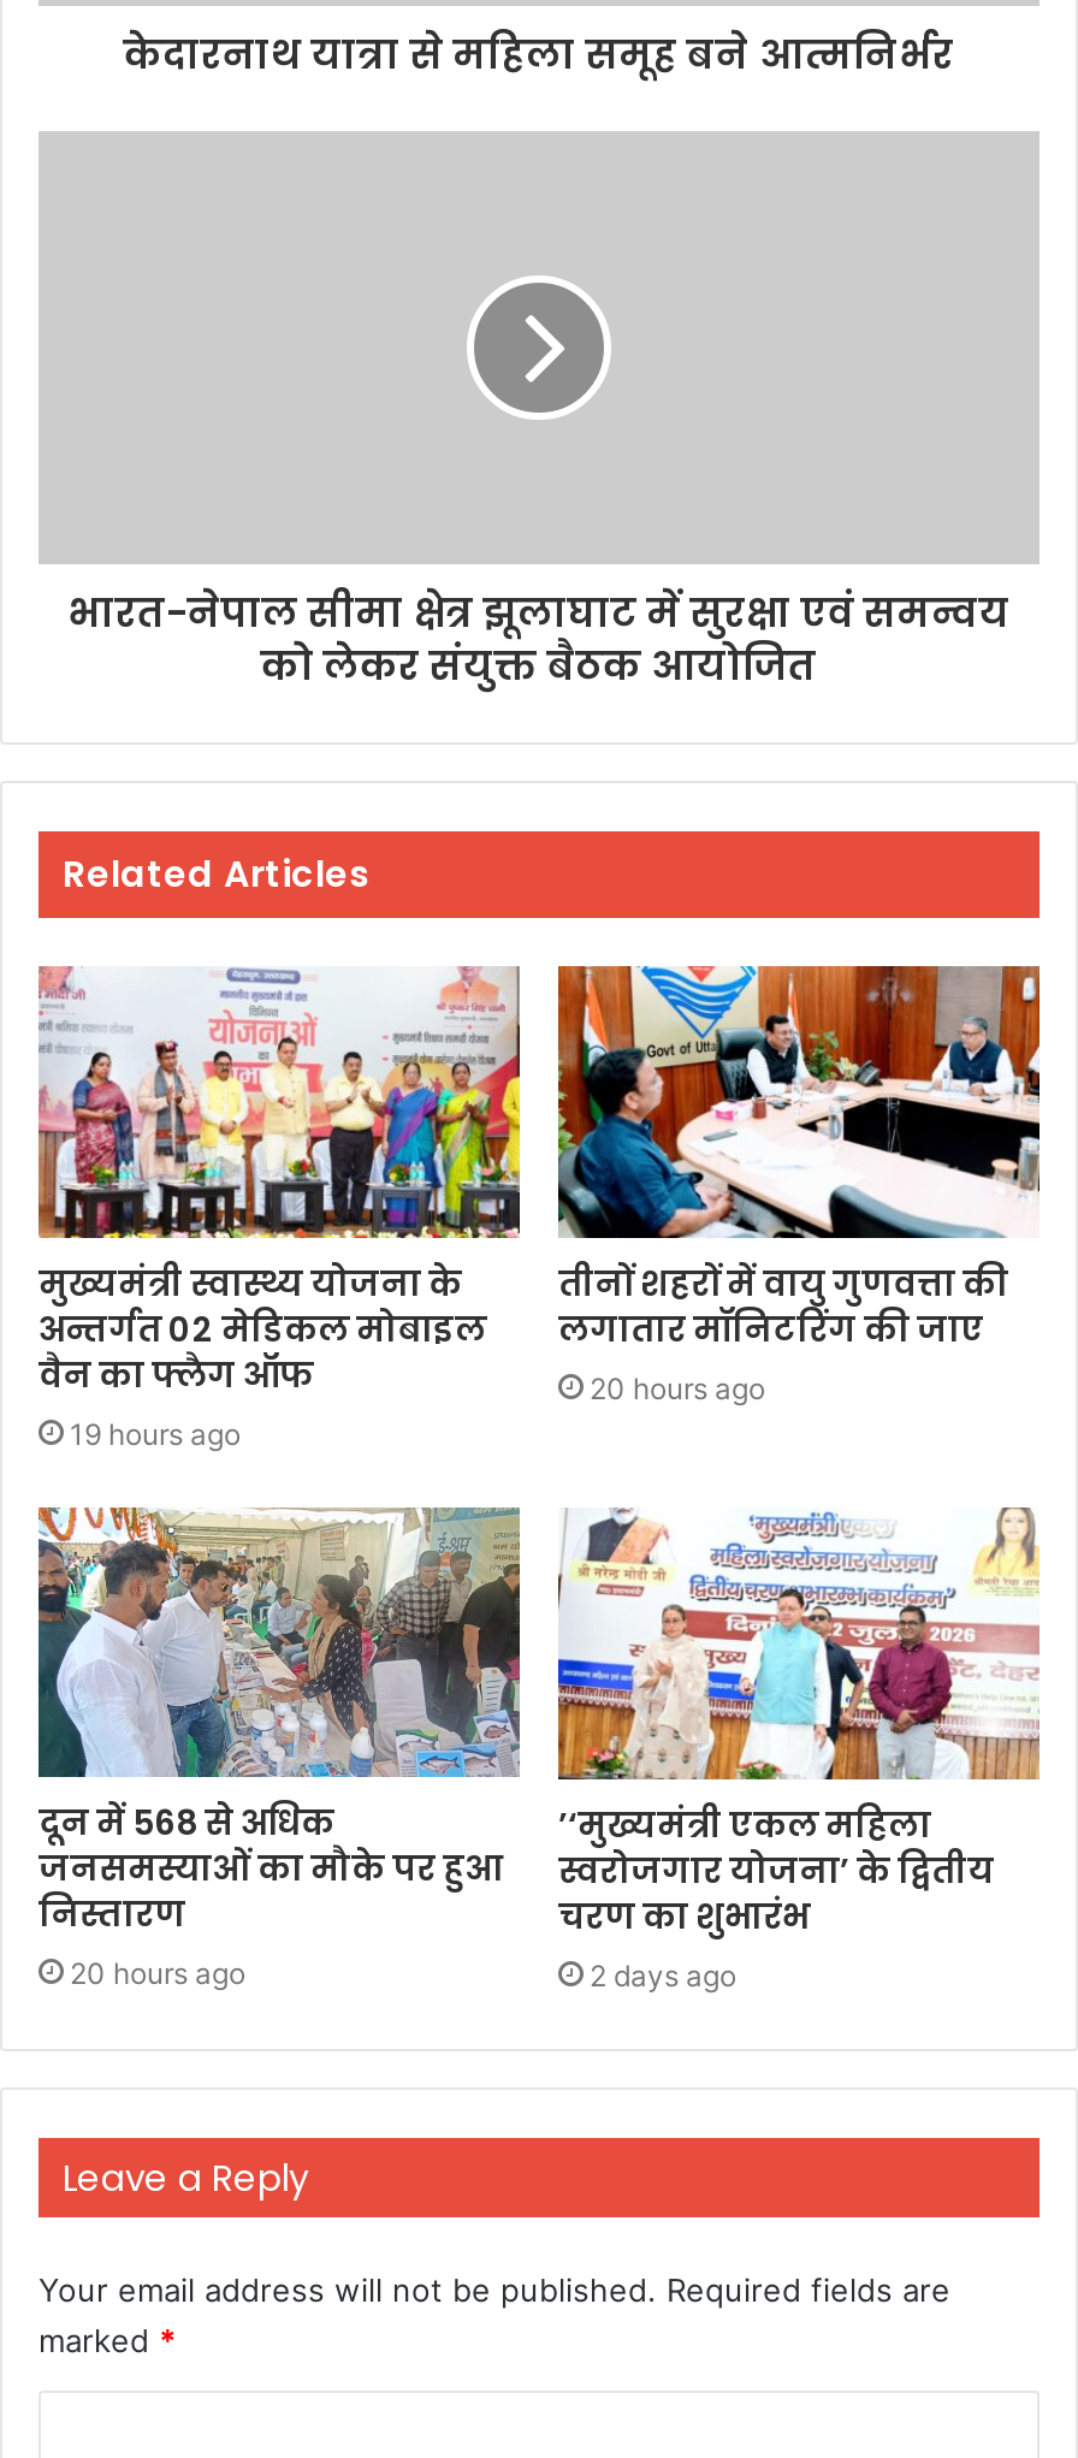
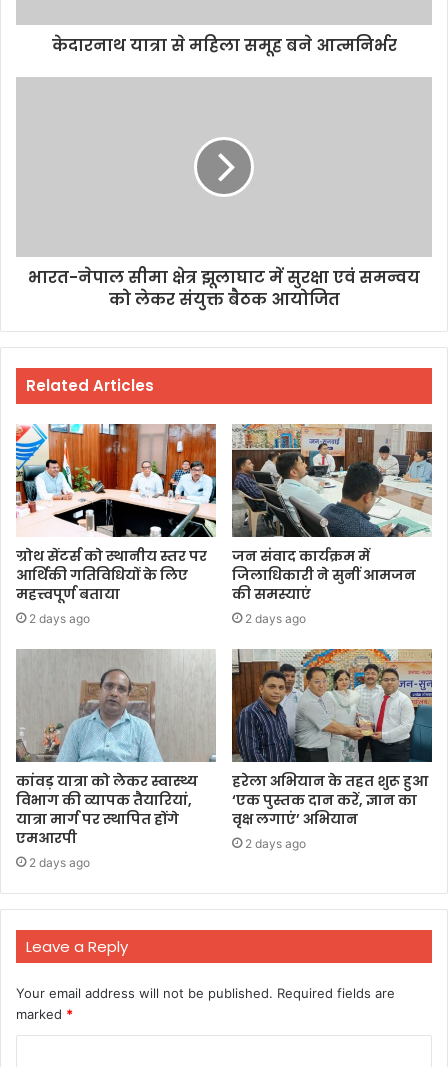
[36,966,522,1452] [image] | मुख्यमंत्री स्वास्थ्य योजना के | अन्तर्गत 02 मेडिकल मोबाइल | वैन का फ्लैग ऑफ | 19 hours ago -> [15,423,217,626] [image] | ग्रोथ सेंटर्स को स्थानीय स्तर पर | आर्थिकी गतिविधियों के लिए | महत्त्वपूर्ण बताया | 2 days ago
[556,964,1042,1406] [image] | तीनों शहरों में वायु गुणवत्ता की | लगातार मॉनिटरिंग की जाए | 20 hours ago -> [231,423,433,626] [image] | जन संवाद कार्यक्रम में | जिलाधिकारी ने सुनीं आमजन | की समस्याएं | 2 days ago
[36,1508,520,1992] [image] | दून में 568 से अधिक | जनसमस्याओं का मौके पर हुआ | निस्तारण | 20 hours ago -> [15,649,215,870] [image] | कांवड़ यात्रा को लेकर स्वास्थ्य | विभाग की व्यापक तैयारियां, | यात्रा मार्ग पर स्थापित होंगे | एमआरपी | 2 days ago
[556,1508,1039,1940] [image] | ’‘मुख्यमंत्री एकल महिला | स्वरोजगार योजना’ के द्वितीय | चरण का शुभारंभ -> [231,648,433,829] [image] | हरेला अभियान के तहत शुरू हुआ | ‘एक पुस्तक दान करें, ज्ञान का | वृक्ष लगाएं’ अभियान

